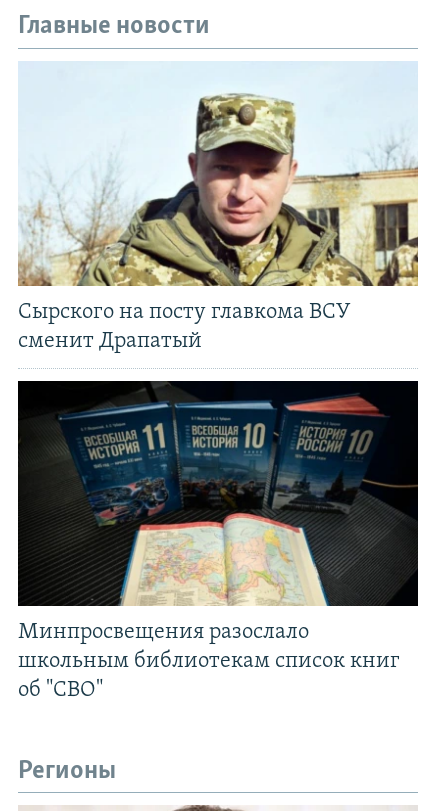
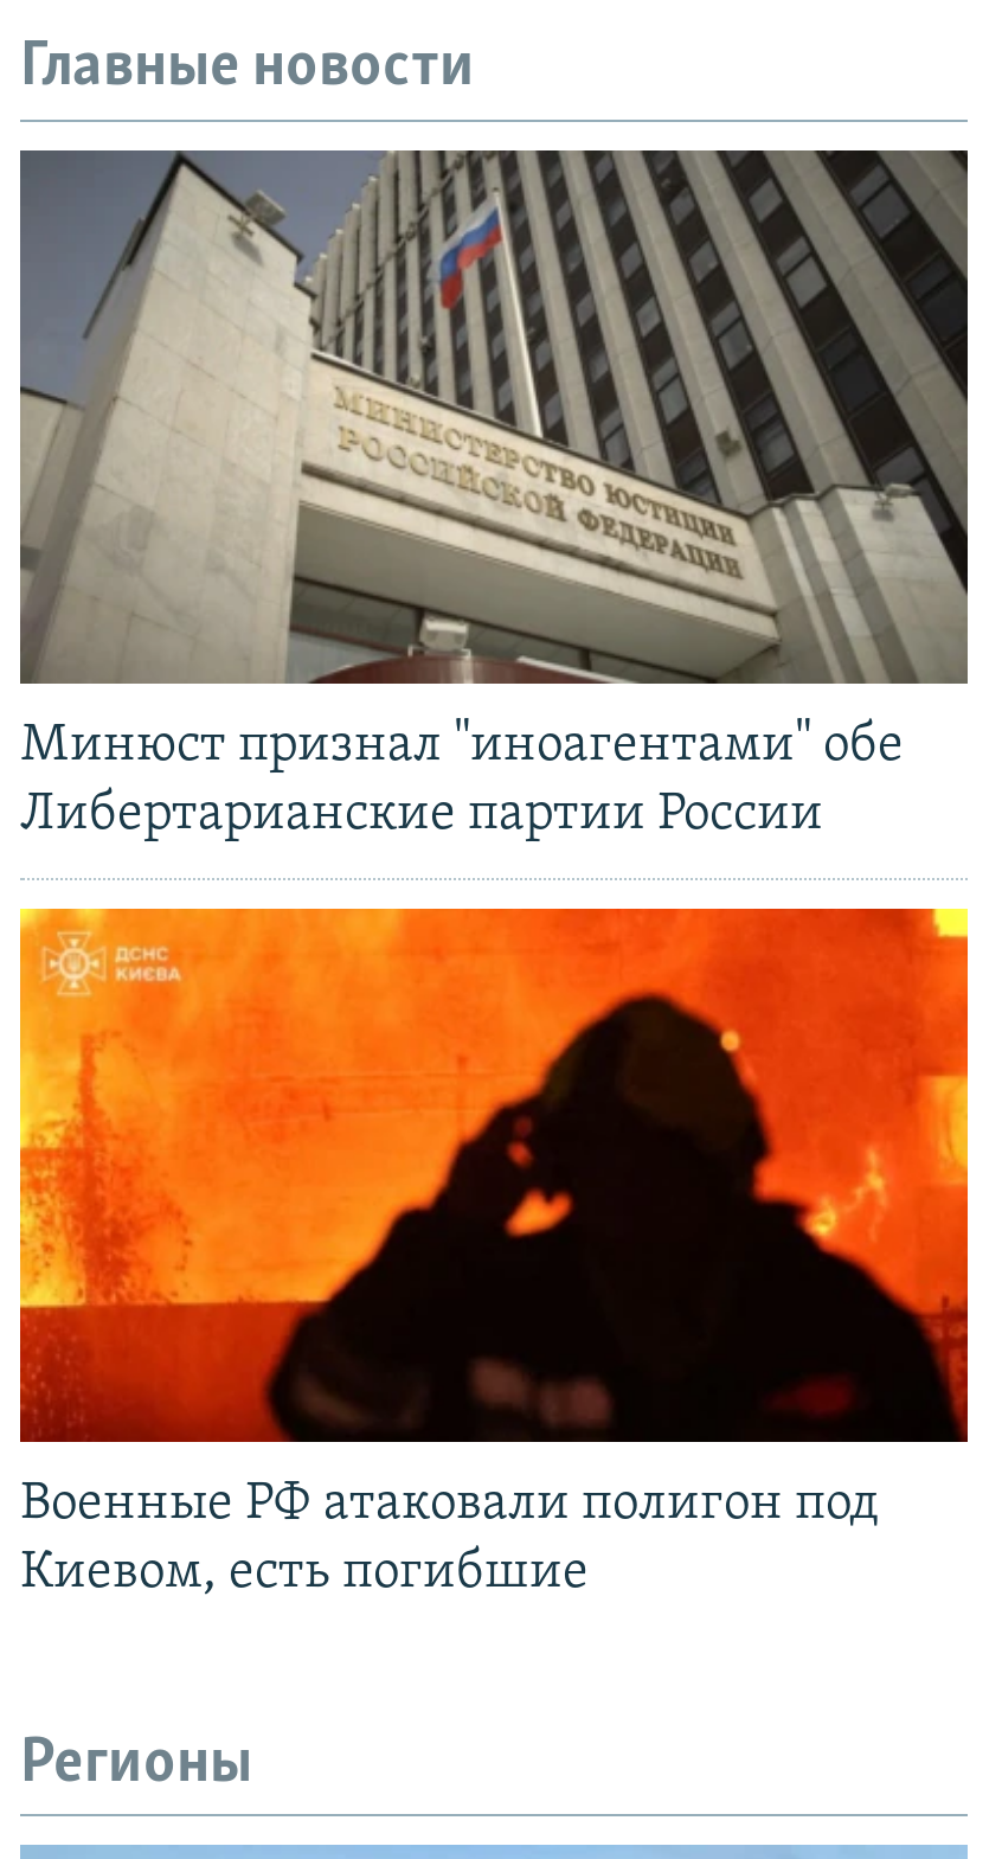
[18,62,418,353] [image] | Сырского на посту главкома ВСУ | сменит Драпатый -> [18,148,970,842] [image] | Минюст признал "иноагентами" обе | Либертарианские партии России
[17,380,419,702] [image] | Минпросвещения разослало | школьным библиотекам список книг | об "СВО" -> [18,906,970,1600] [image] | Военные РФ атаковали полигон под | Киевом, есть погибшие

